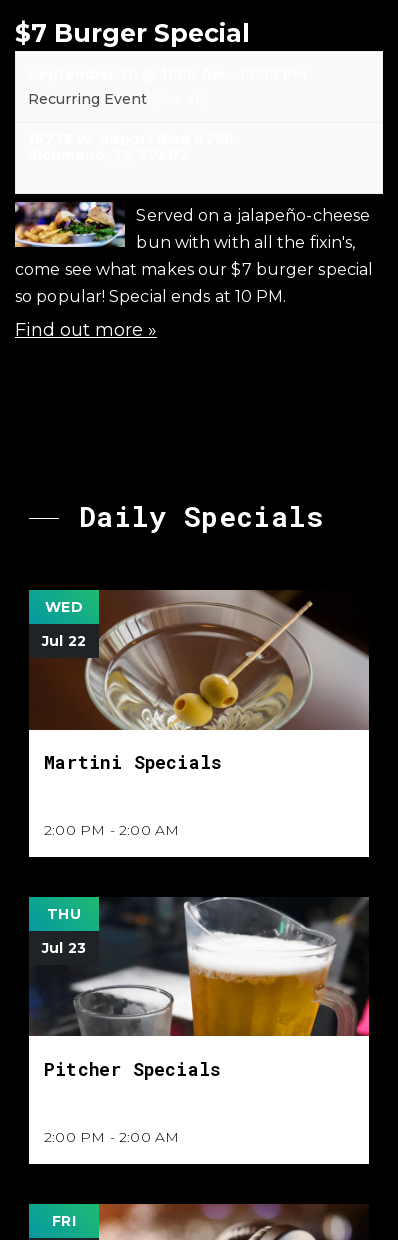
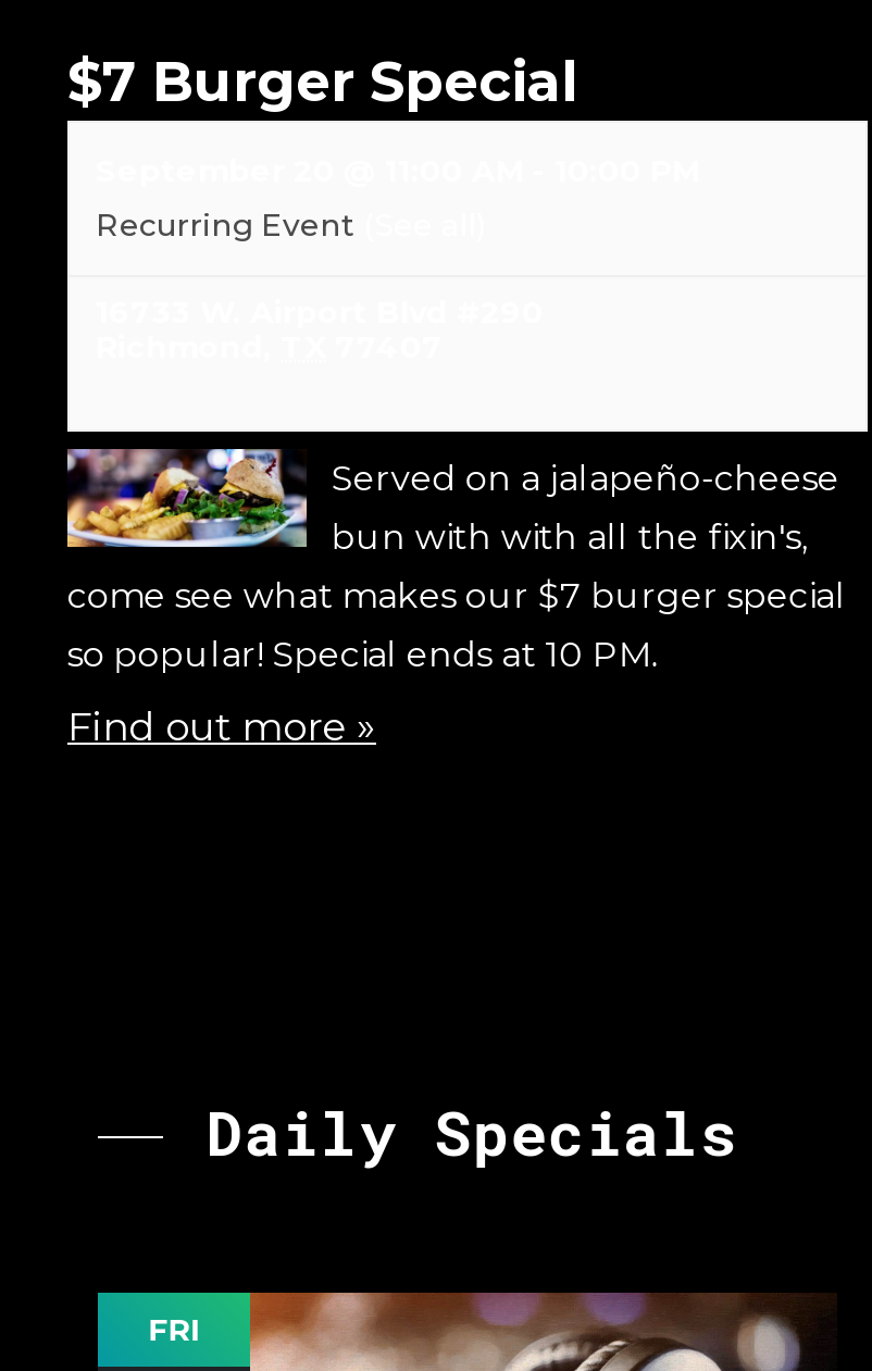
[28,589,370,861] [image] | WED | Jul 22 -> none
[44,749,222,838] Martini Specials | 2:00 PM - 2:00 AM -> none
[28,896,370,1165] [image] | THU | Jul 23 -> none
[44,1056,221,1145] Pitcher Specials | 2:00 PM - 2:00 AM -> none

